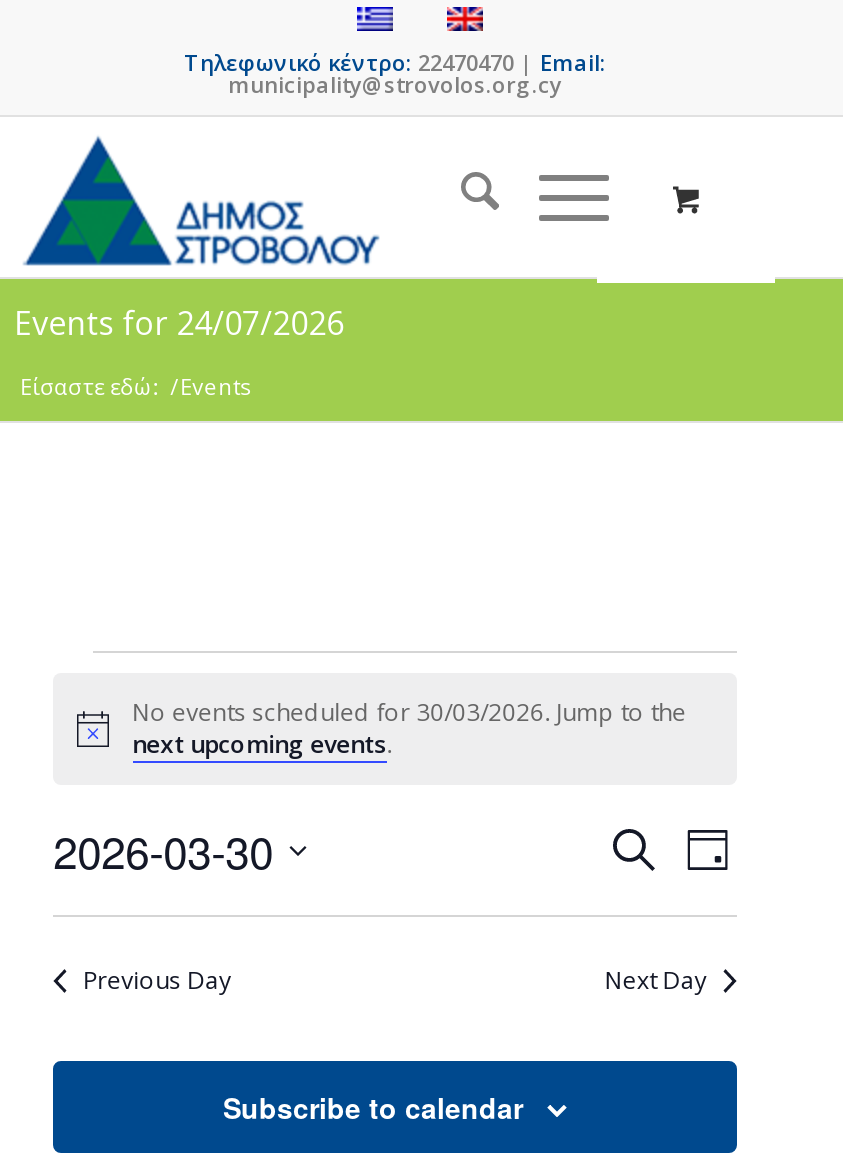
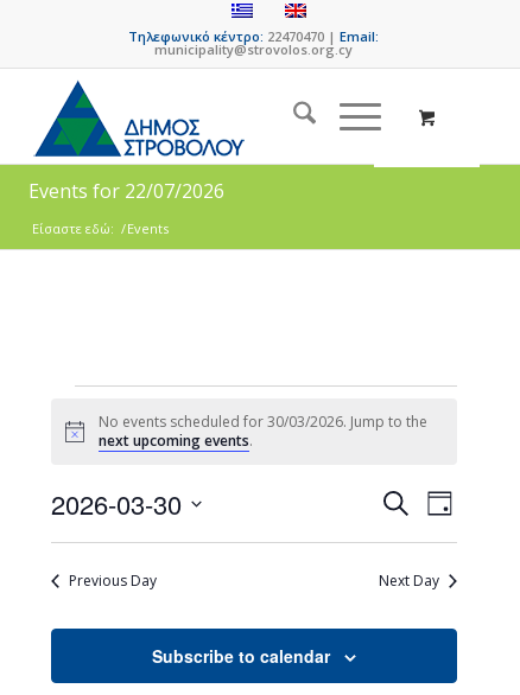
[14,301,344,345] Events for 24/07/2026 -> [28,178,224,204] Events for 22/07/2026

